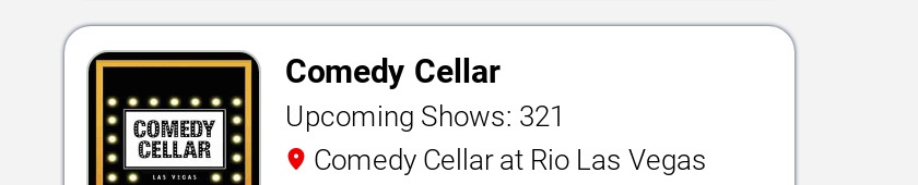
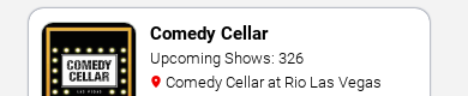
[285,100,565,133] Upcoming Shows: 321 -> [150,49,304,67] Upcoming Shows: 326

